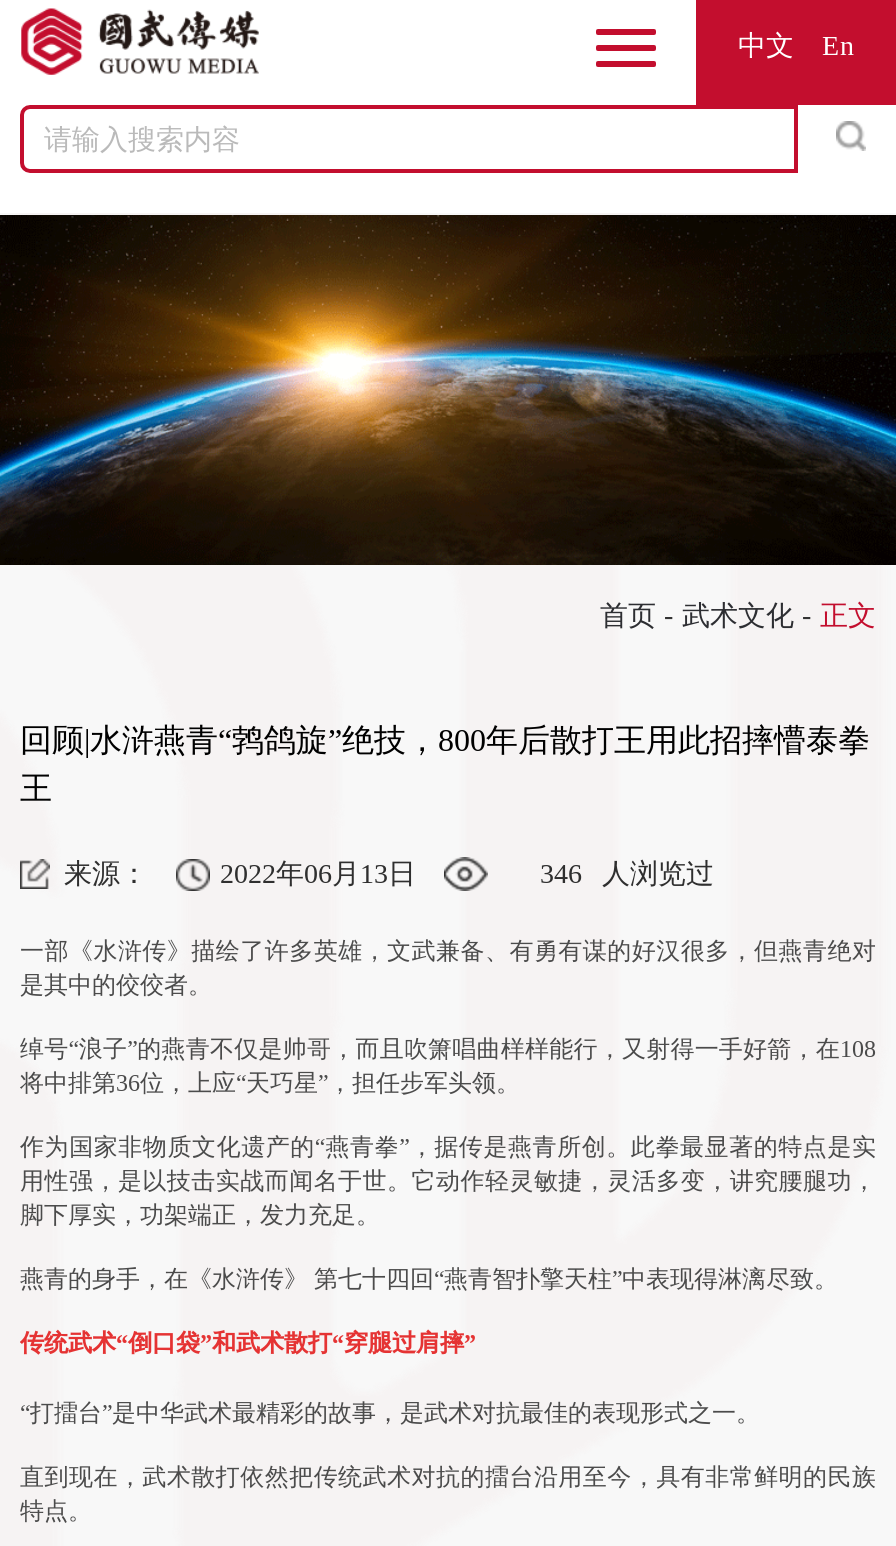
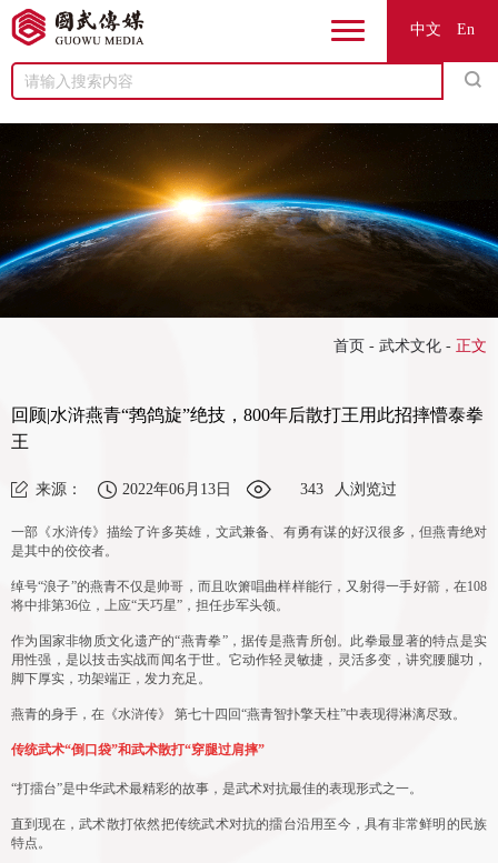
[540,859,714,889] 346 人浏览过 -> [300,481,397,498] 343 人浏览过

